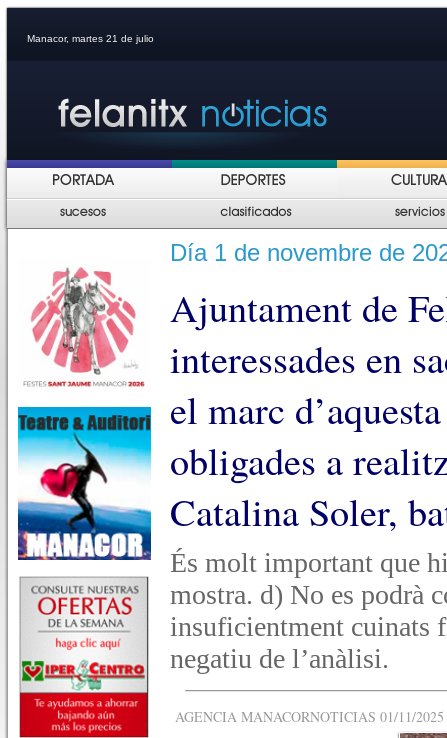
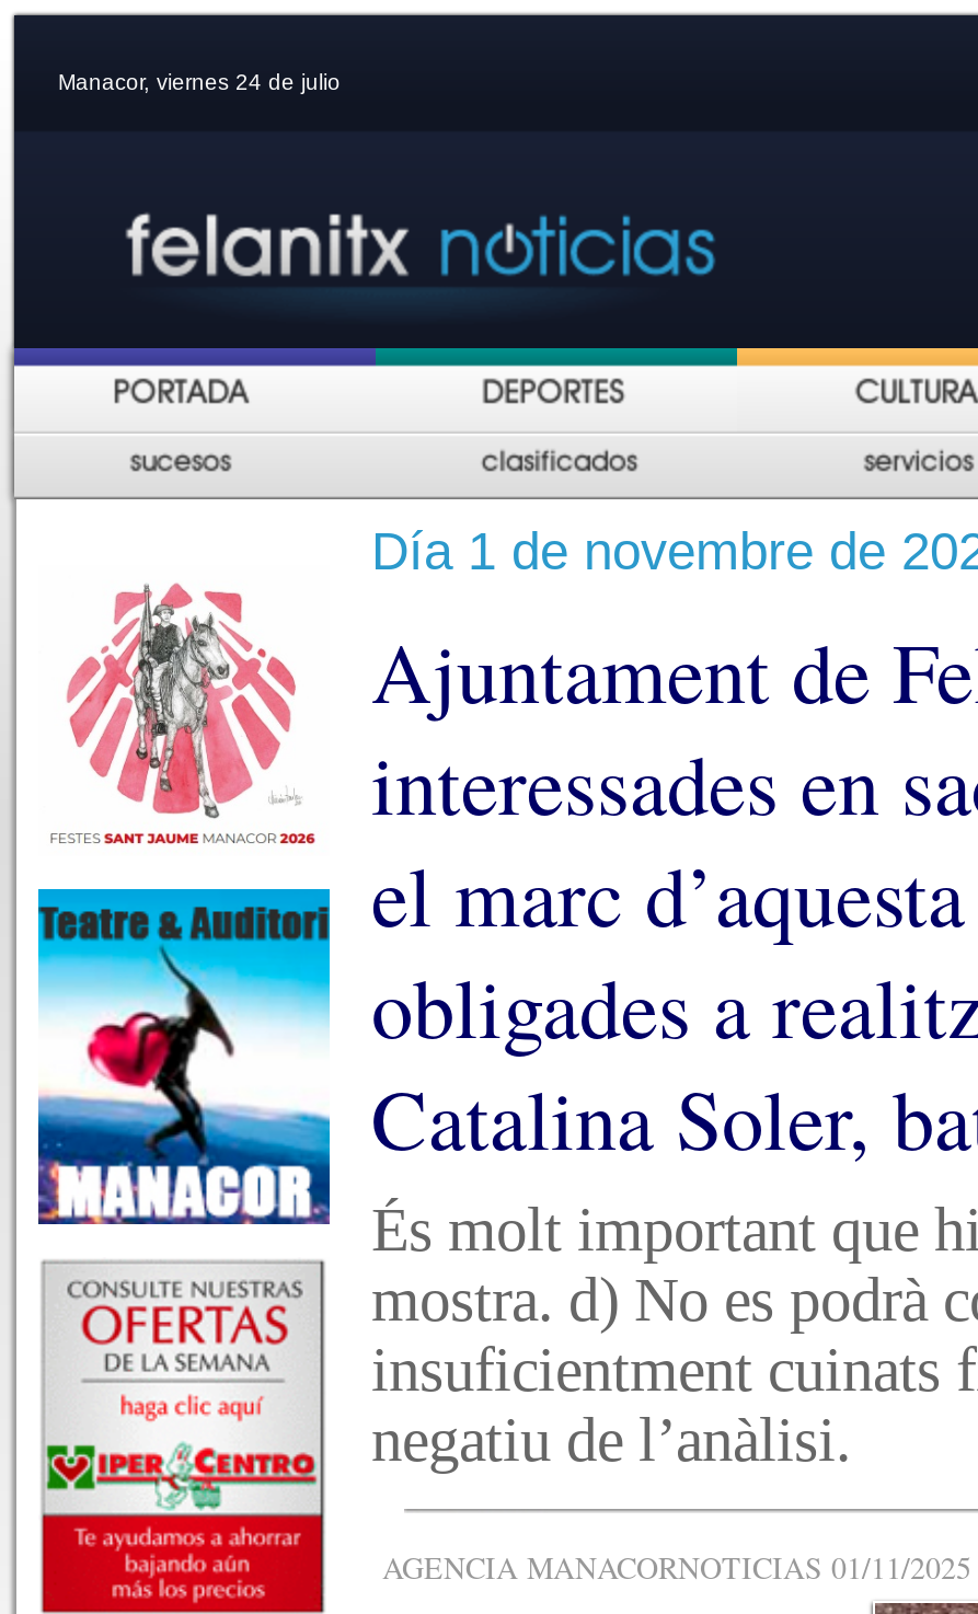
[27,33,154,44] Manacor, martes 21 de julio -> [58,70,341,94] Manacor, viernes 24 de julio

